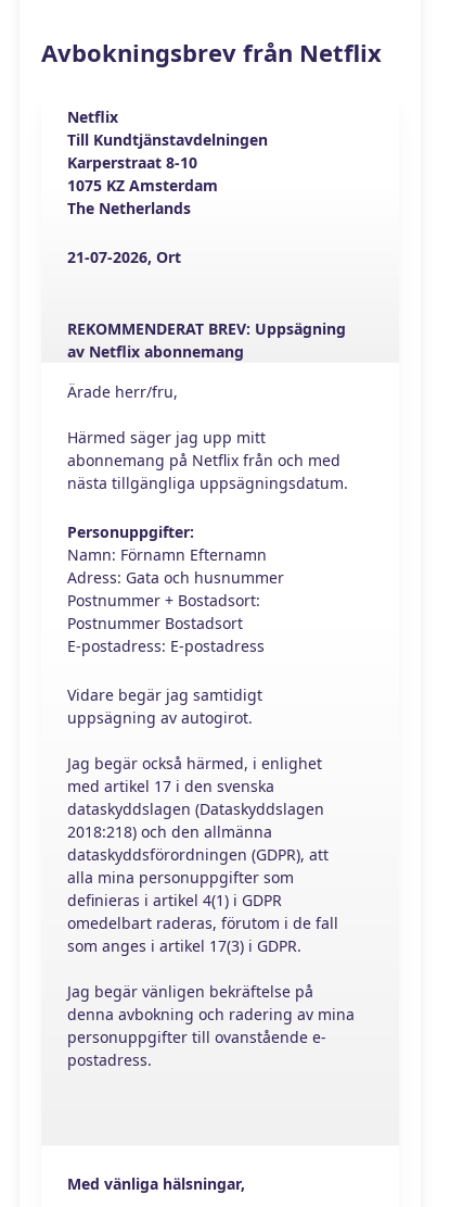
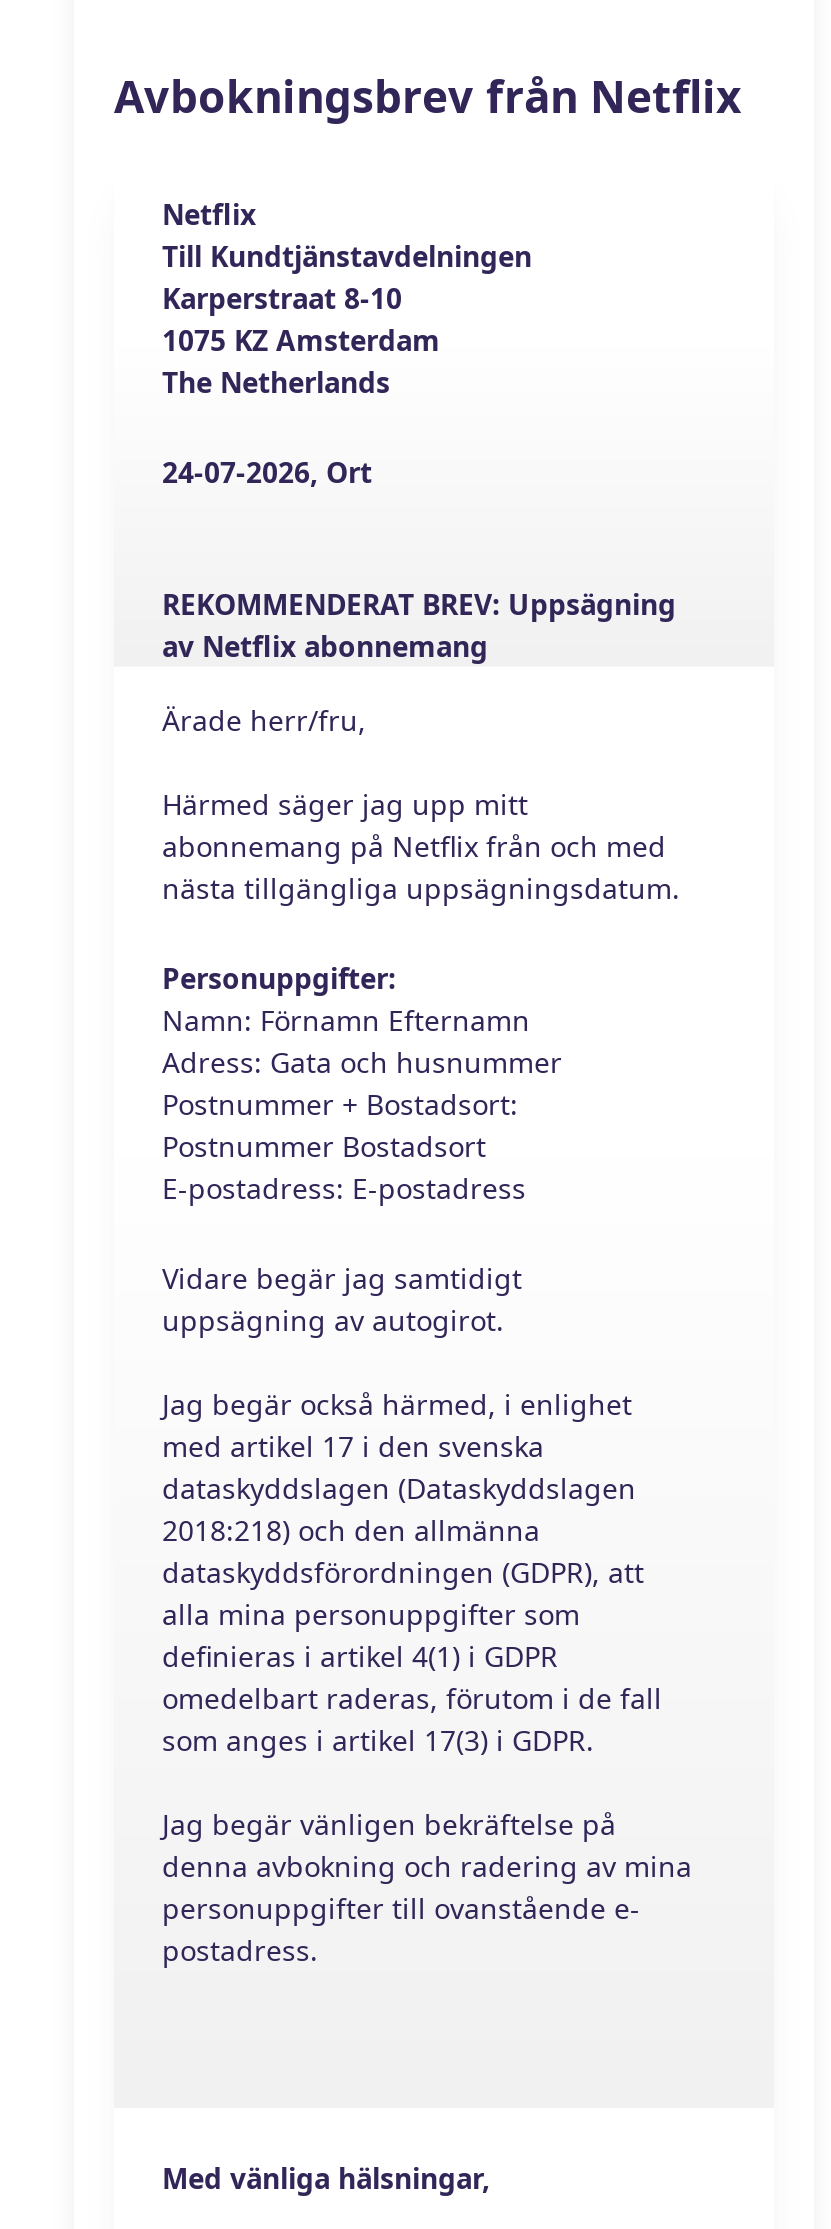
[67,246,181,267] 21-07-2026, Ort -> [162,452,372,490] 24-07-2026, Ort

